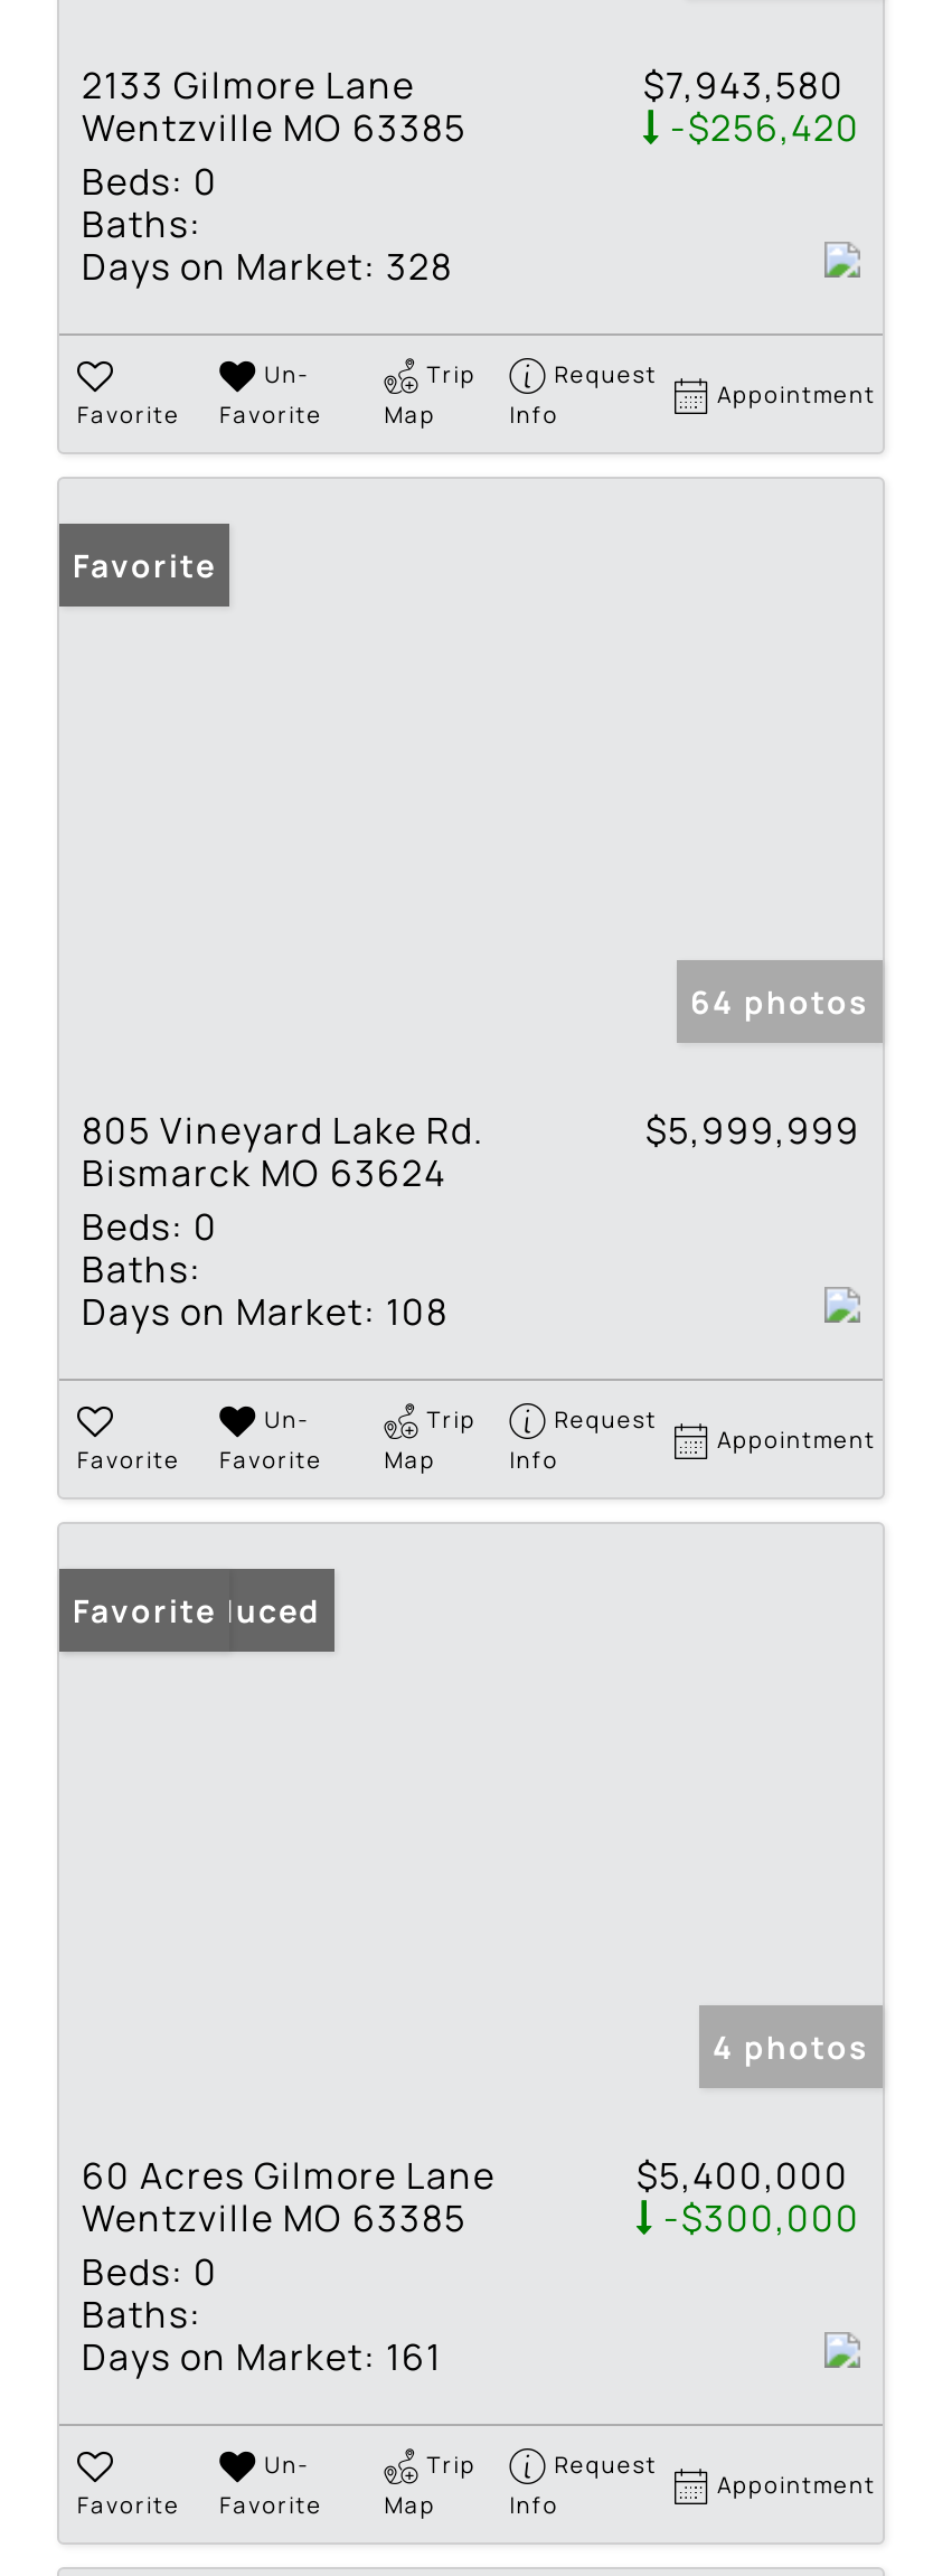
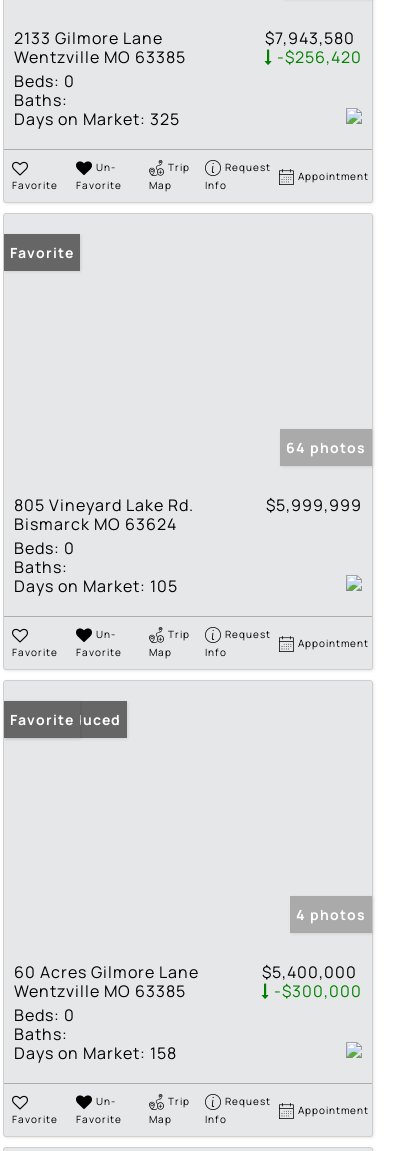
[82,241,453,290] Days on Market: 328 -> [14,108,180,130] Days on Market: 325
[82,1287,449,1336] Days on Market: 108 -> [14,575,178,597] Days on Market: 105
[82,2332,442,2382] Days on Market: 161 -> [14,1042,177,1064] Days on Market: 158

